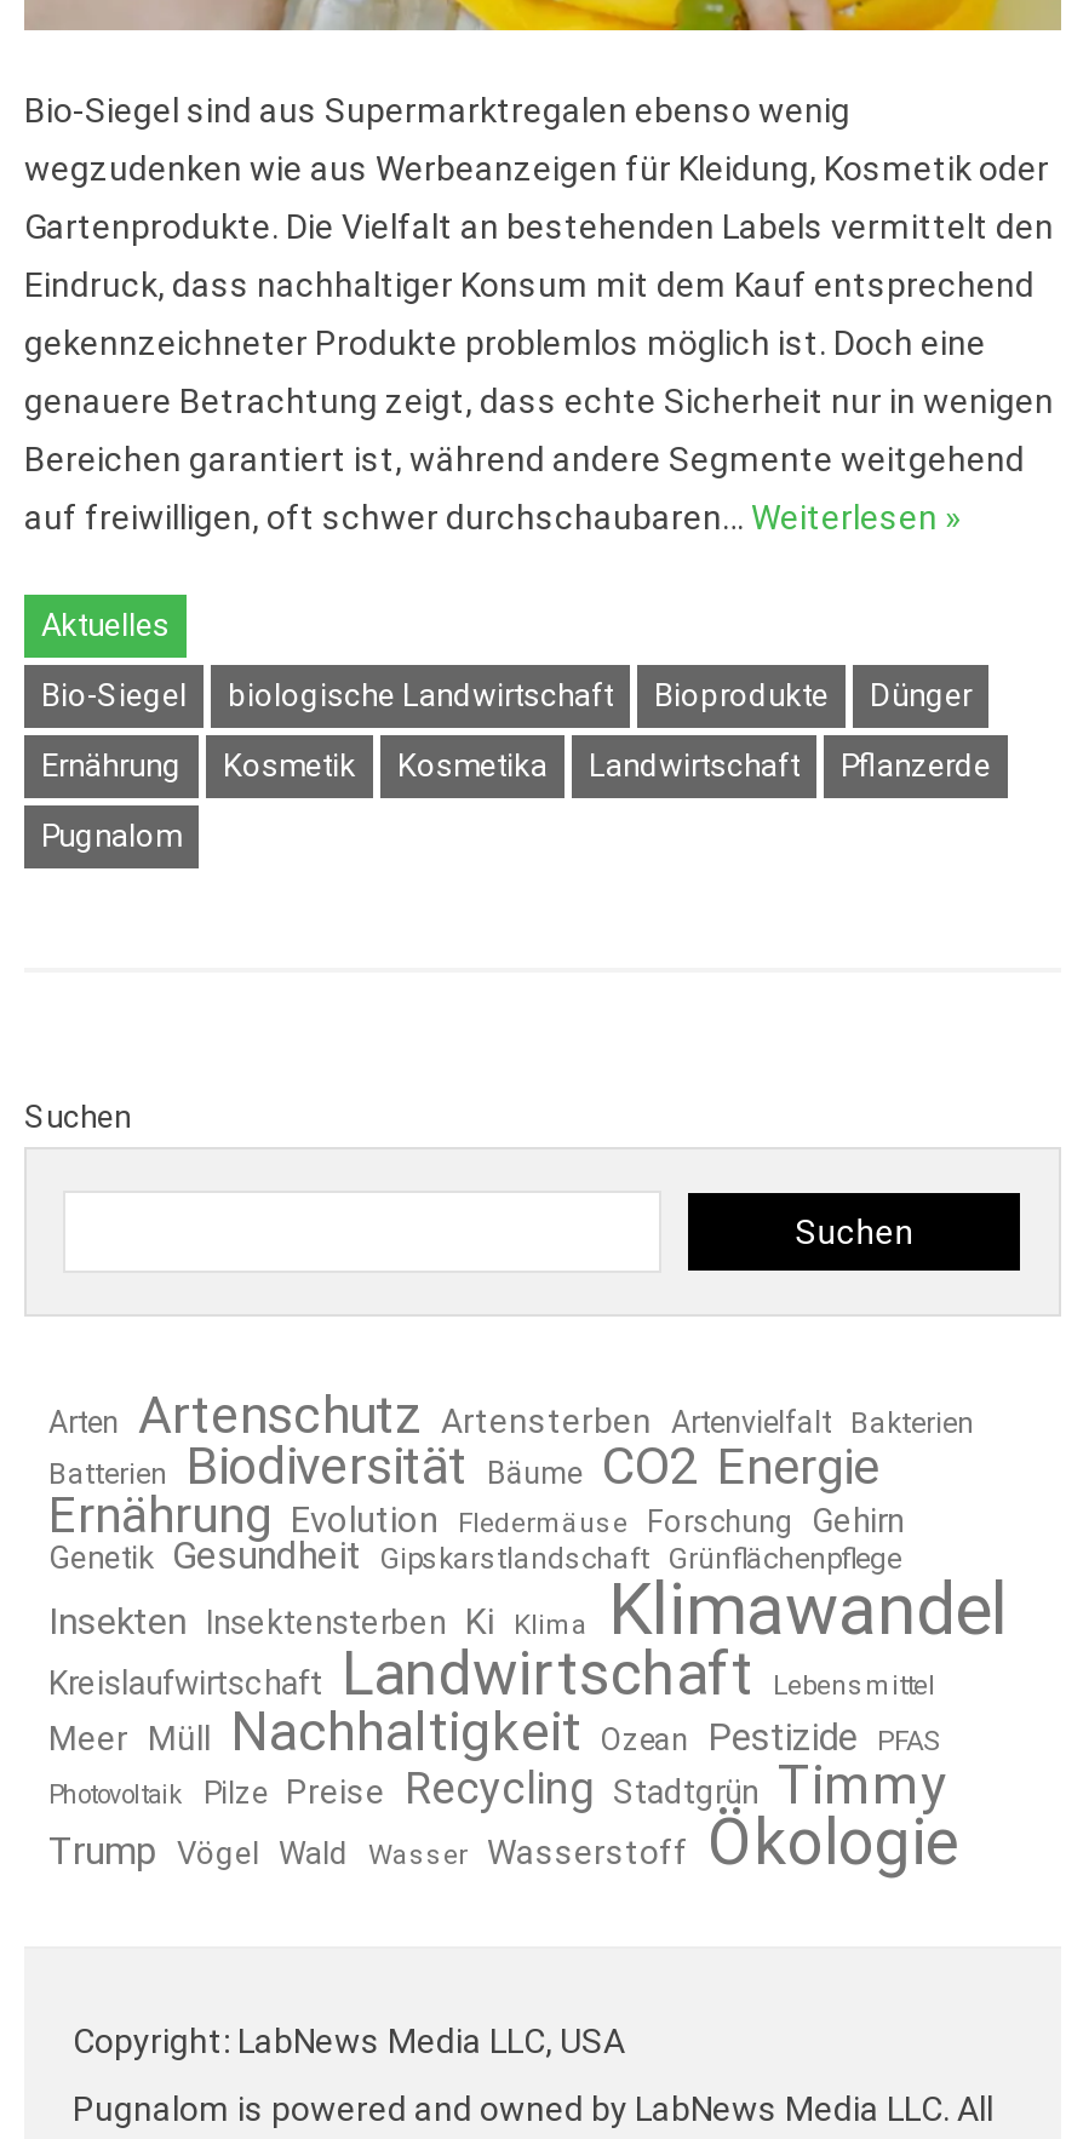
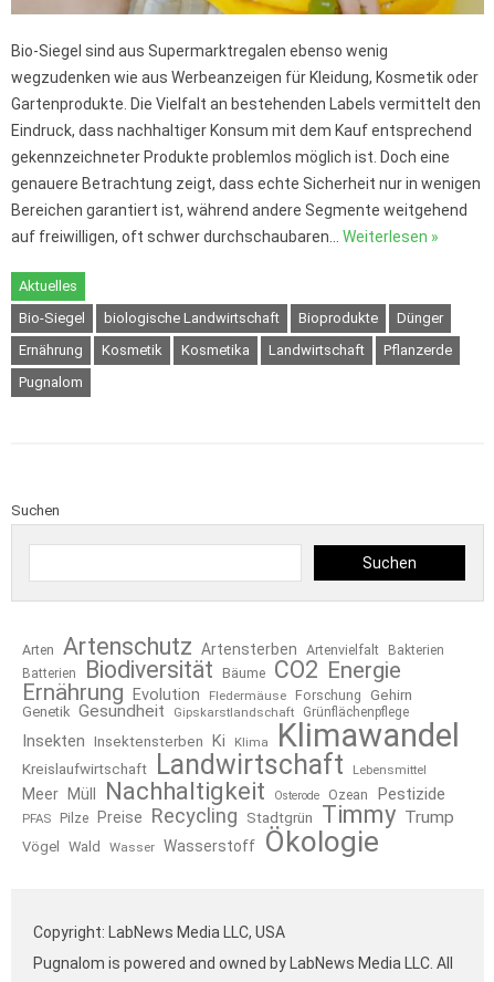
[48,1700,959,1879] Meer Müll Nachhaltigkeit Ozean Pestizide PFAS | Photovoltaik | Pilze Preise Recycling Stadtgrün Timmy | Trump Vögel Wald Wasser Wasserstoff Ökologie -> [22,776,454,858] Meer Müll Nachhaltigkeit | Osterode | Ozean Pestizide | PFAS Pilze Preise Recycling Stadtgrün Timmy Trump | Vögel Wald Wasser Wasserstoff Ökologie

